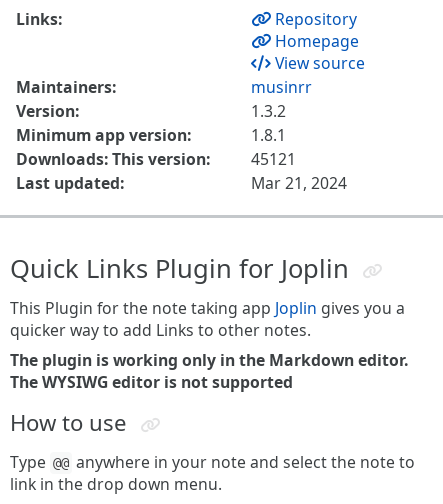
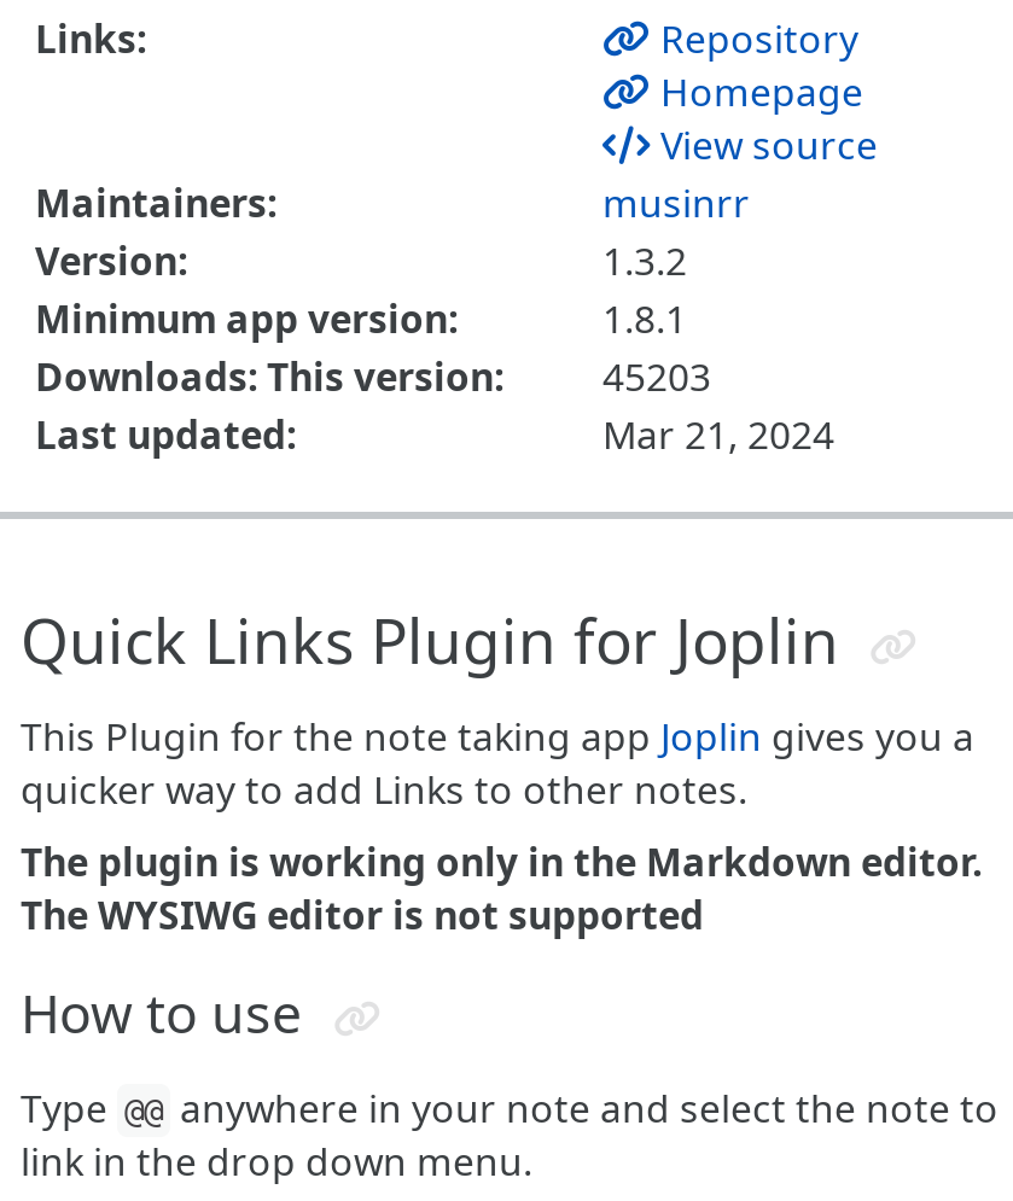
[16,148,296,170] Downloads: This version: 45121 -> [35,350,711,403] Downloads: This version: 45203

